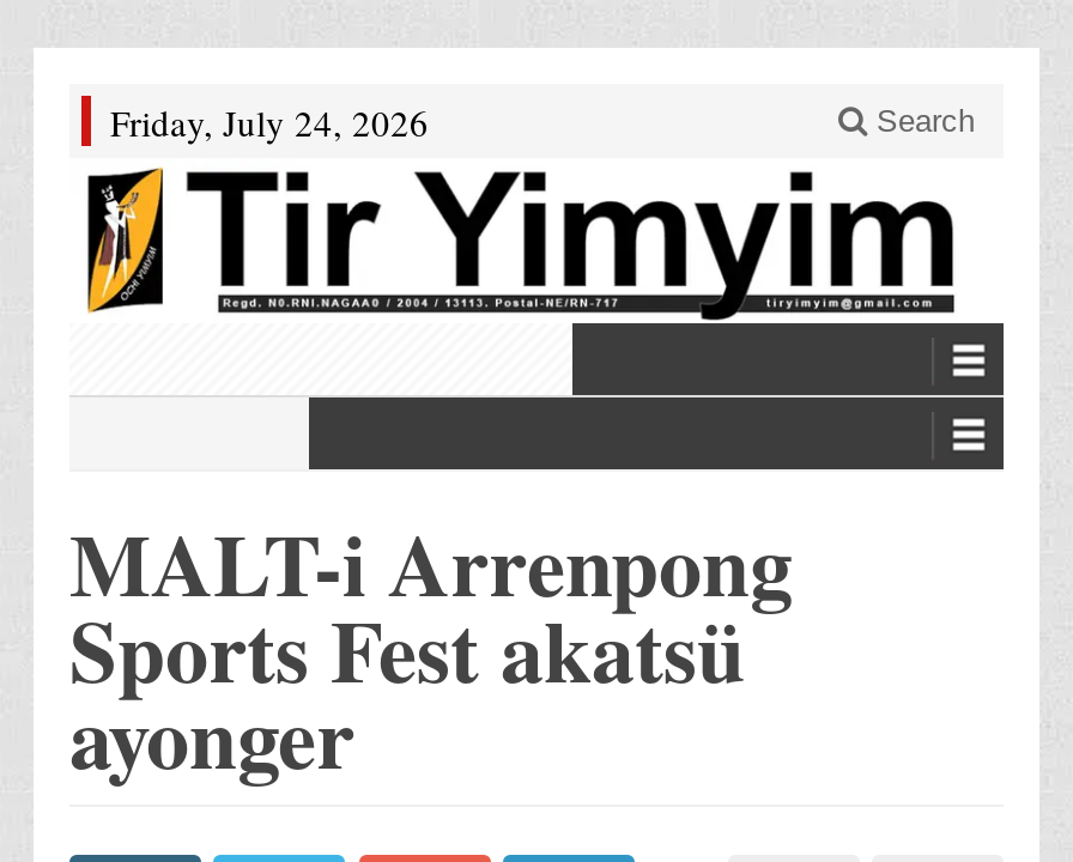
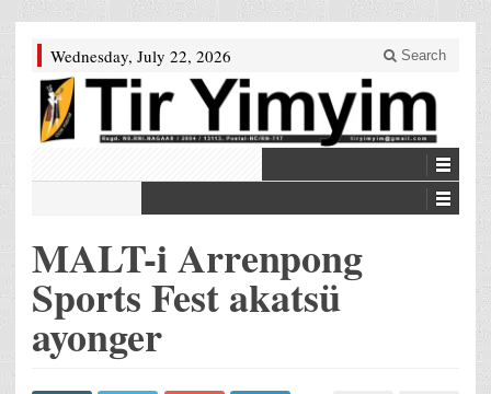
[110,98,429,146] Friday, July 24, 2026 -> [50,45,231,67] Wednesday, July 22, 2026

